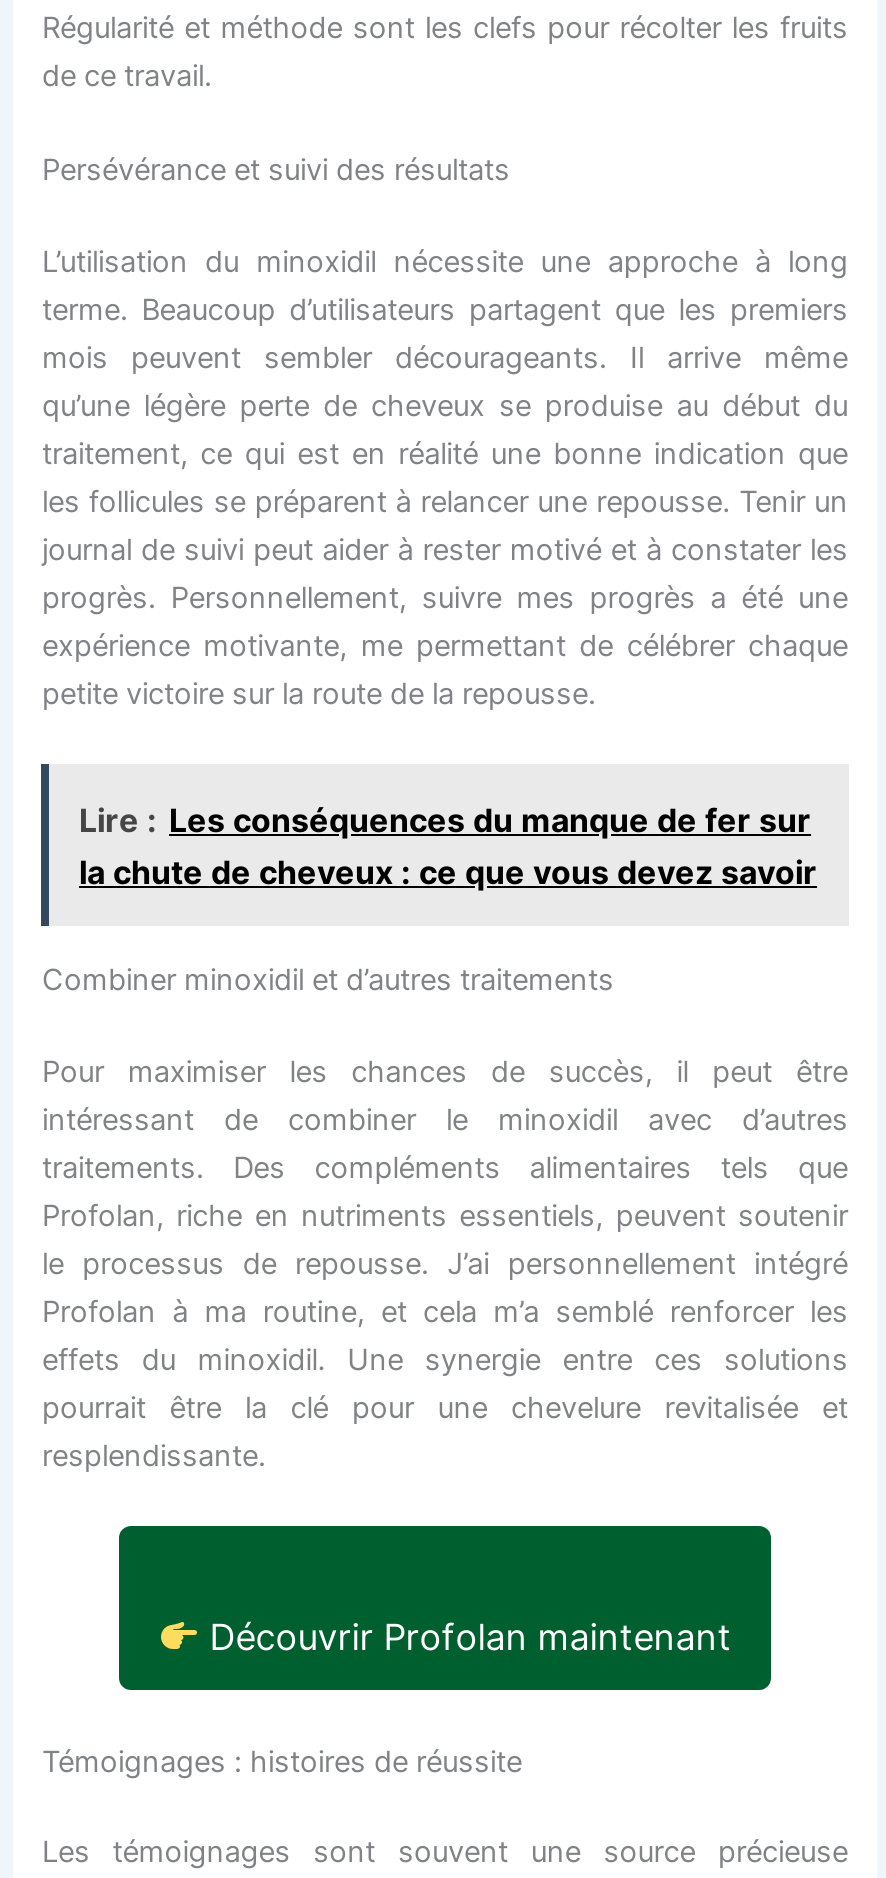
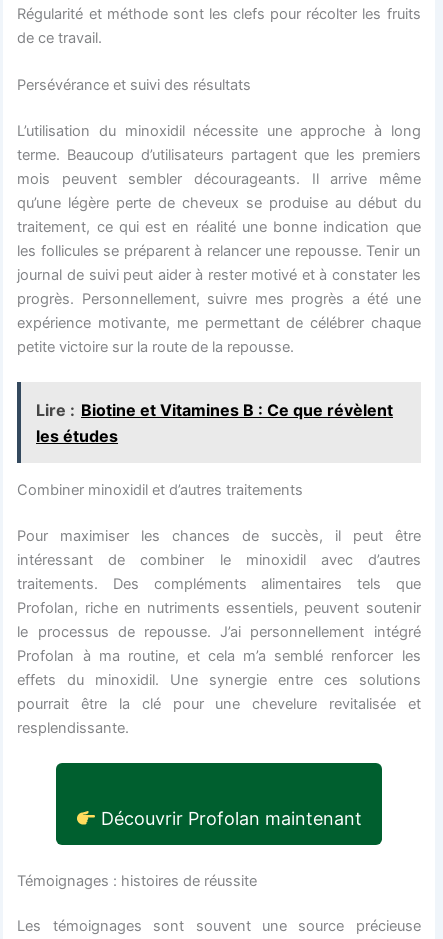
[79,800,817,892] Lire : Les conséquences du manque de fer sur | la chute de cheveux : ce que vous devez savoir -> [36,400,393,446] Lire : Biotine et Vitamines B : Ce que révèlent | les études

